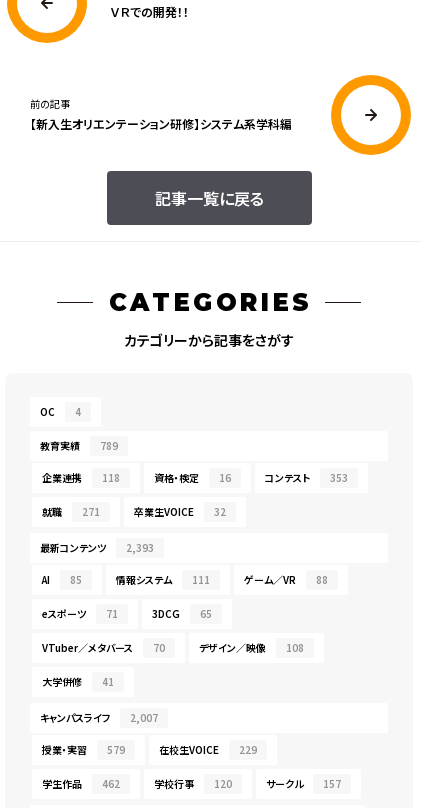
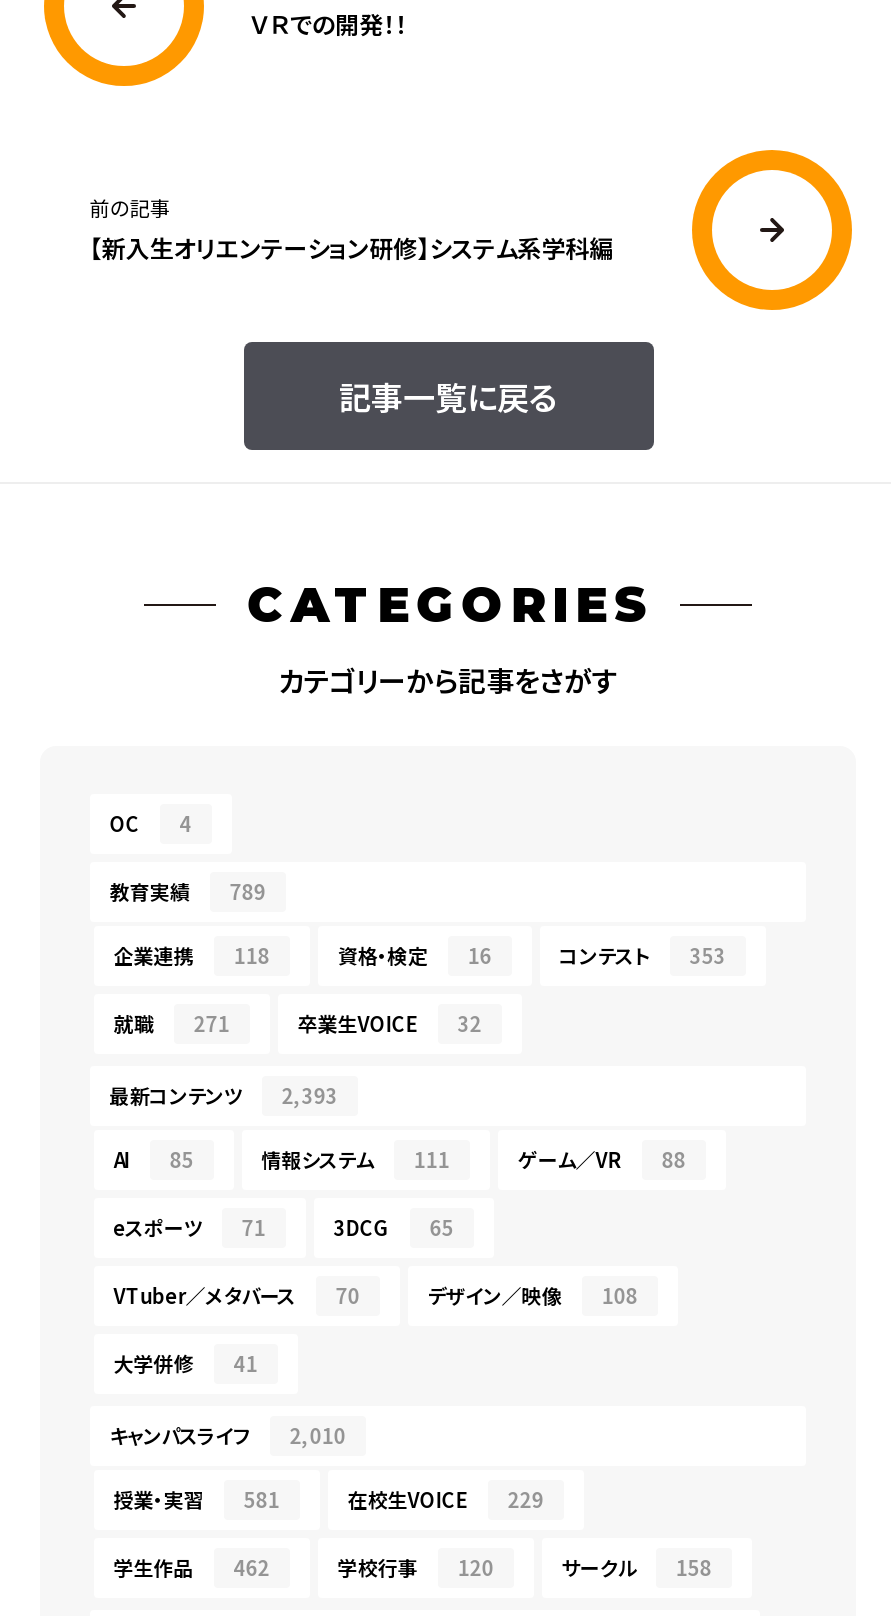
[40,710,158,725] キャンパスライフ 2,007 -> [110,1420,346,1450] キャンパスライフ 2,010
[42,742,125,757] 授業・実習 579 -> [114,1484,280,1514] 授業・実習 581
[266,776,341,791] サークル 157 -> [562,1552,712,1582] サークル 158

